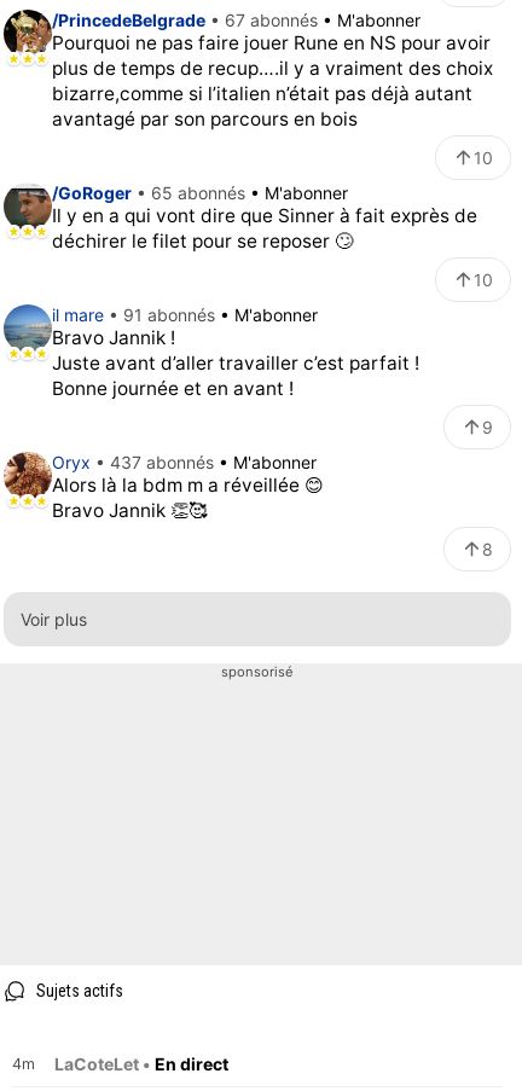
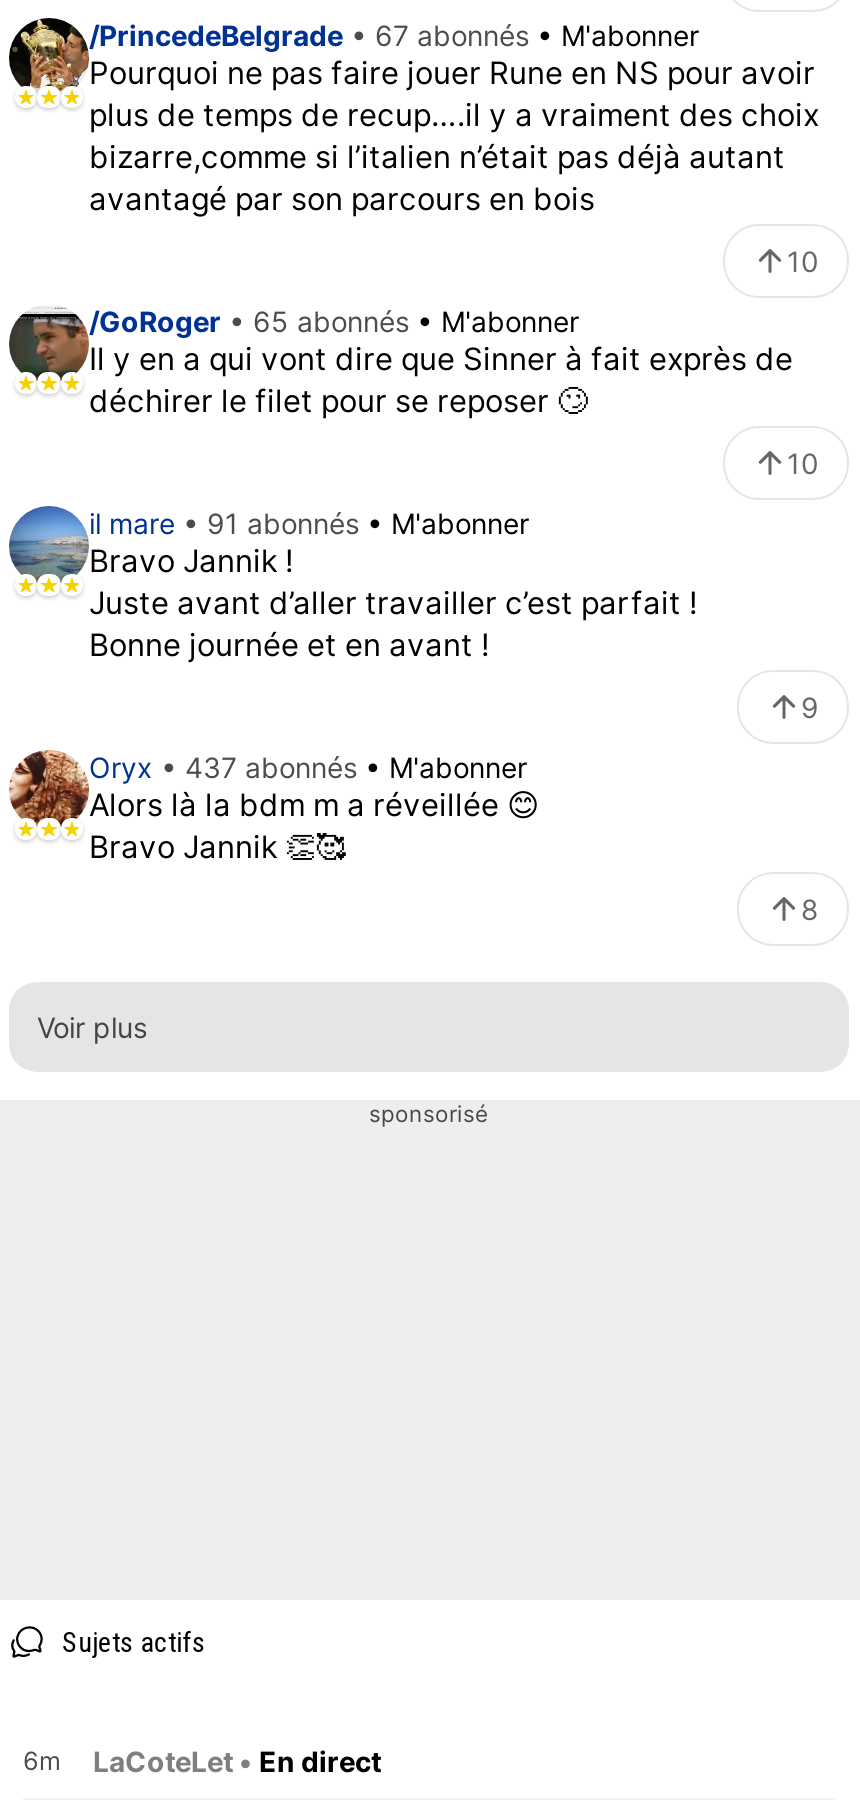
[12,1054,228,1074] 4m LaCoteLet • En direct -> [23,1744,381,1778] 6m LaCoteLet • En direct

